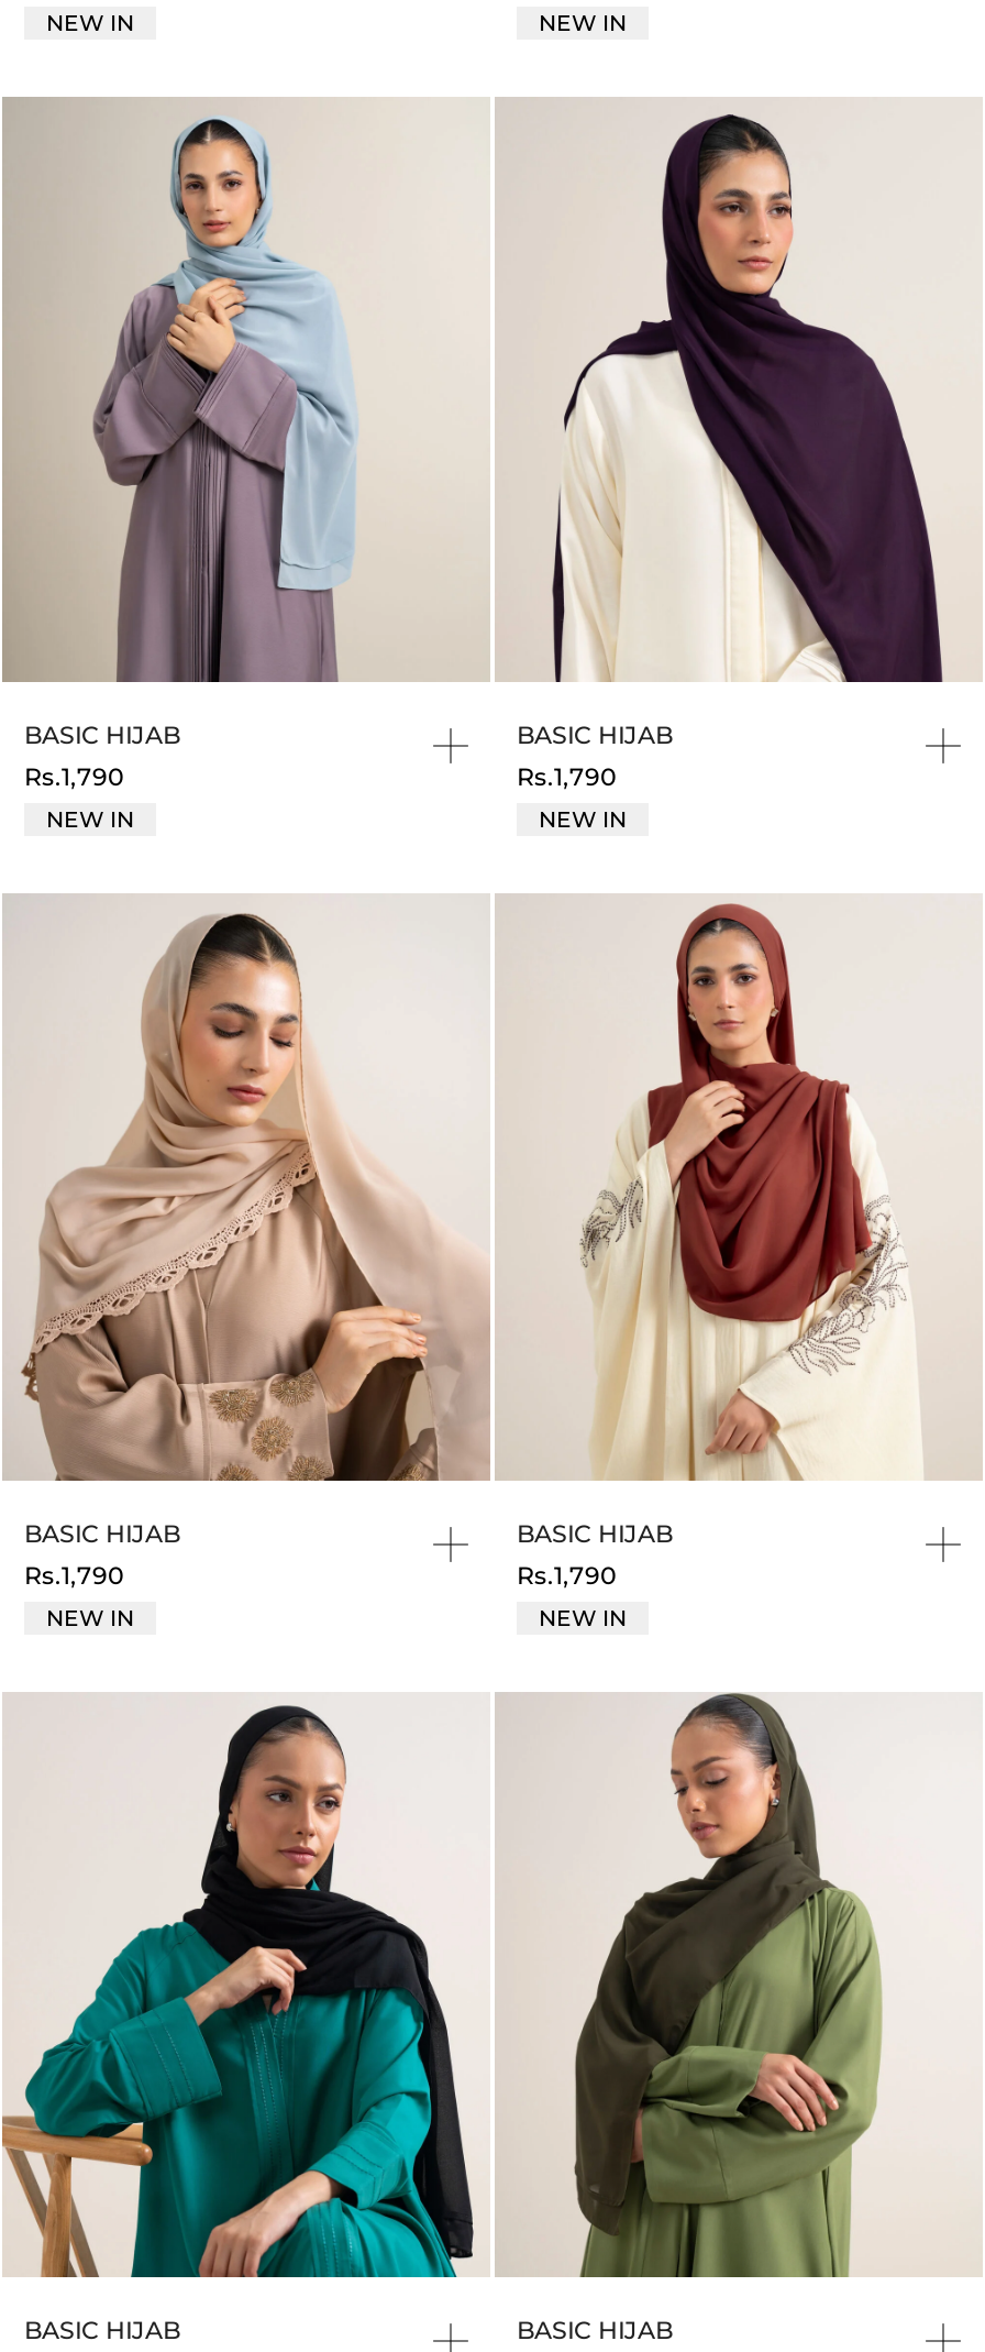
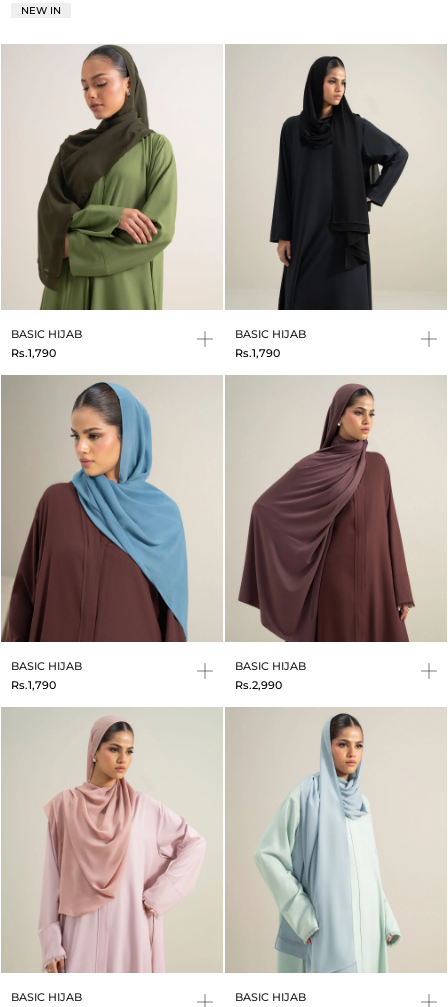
[539,9,627,37] NEW IN -> none
[7,99,387,684] [image] -> [3,44,177,311] [image]
[552,112,978,684] [image] -> [252,52,445,311] [image]
[46,806,134,835] NEW IN -> none
[539,806,627,835] NEW IN -> none
[7,898,488,1483] [image] -> [3,376,221,643] [image]
[517,902,923,1632] [image] | Rs.1,790 | NEW IN -> [235,380,418,692] [image] | Rs.2,990
[46,1603,134,1632] NEW IN -> none
[574,1692,882,2279] [image] -> [253,708,401,973] [image]
[7,1705,477,2279] [image] -> [3,709,221,974] [image]

